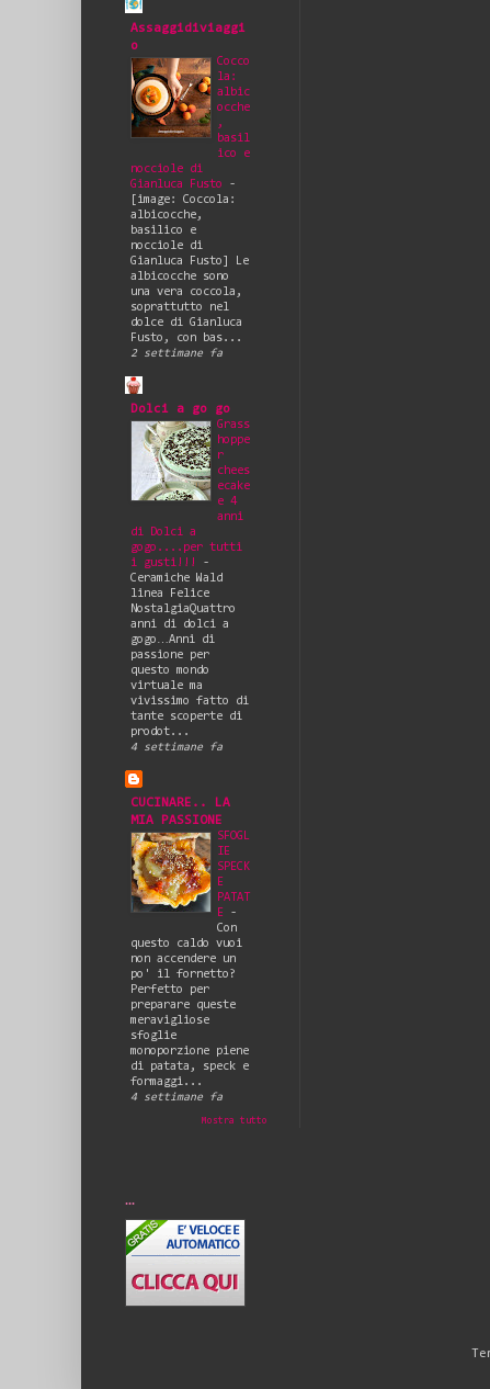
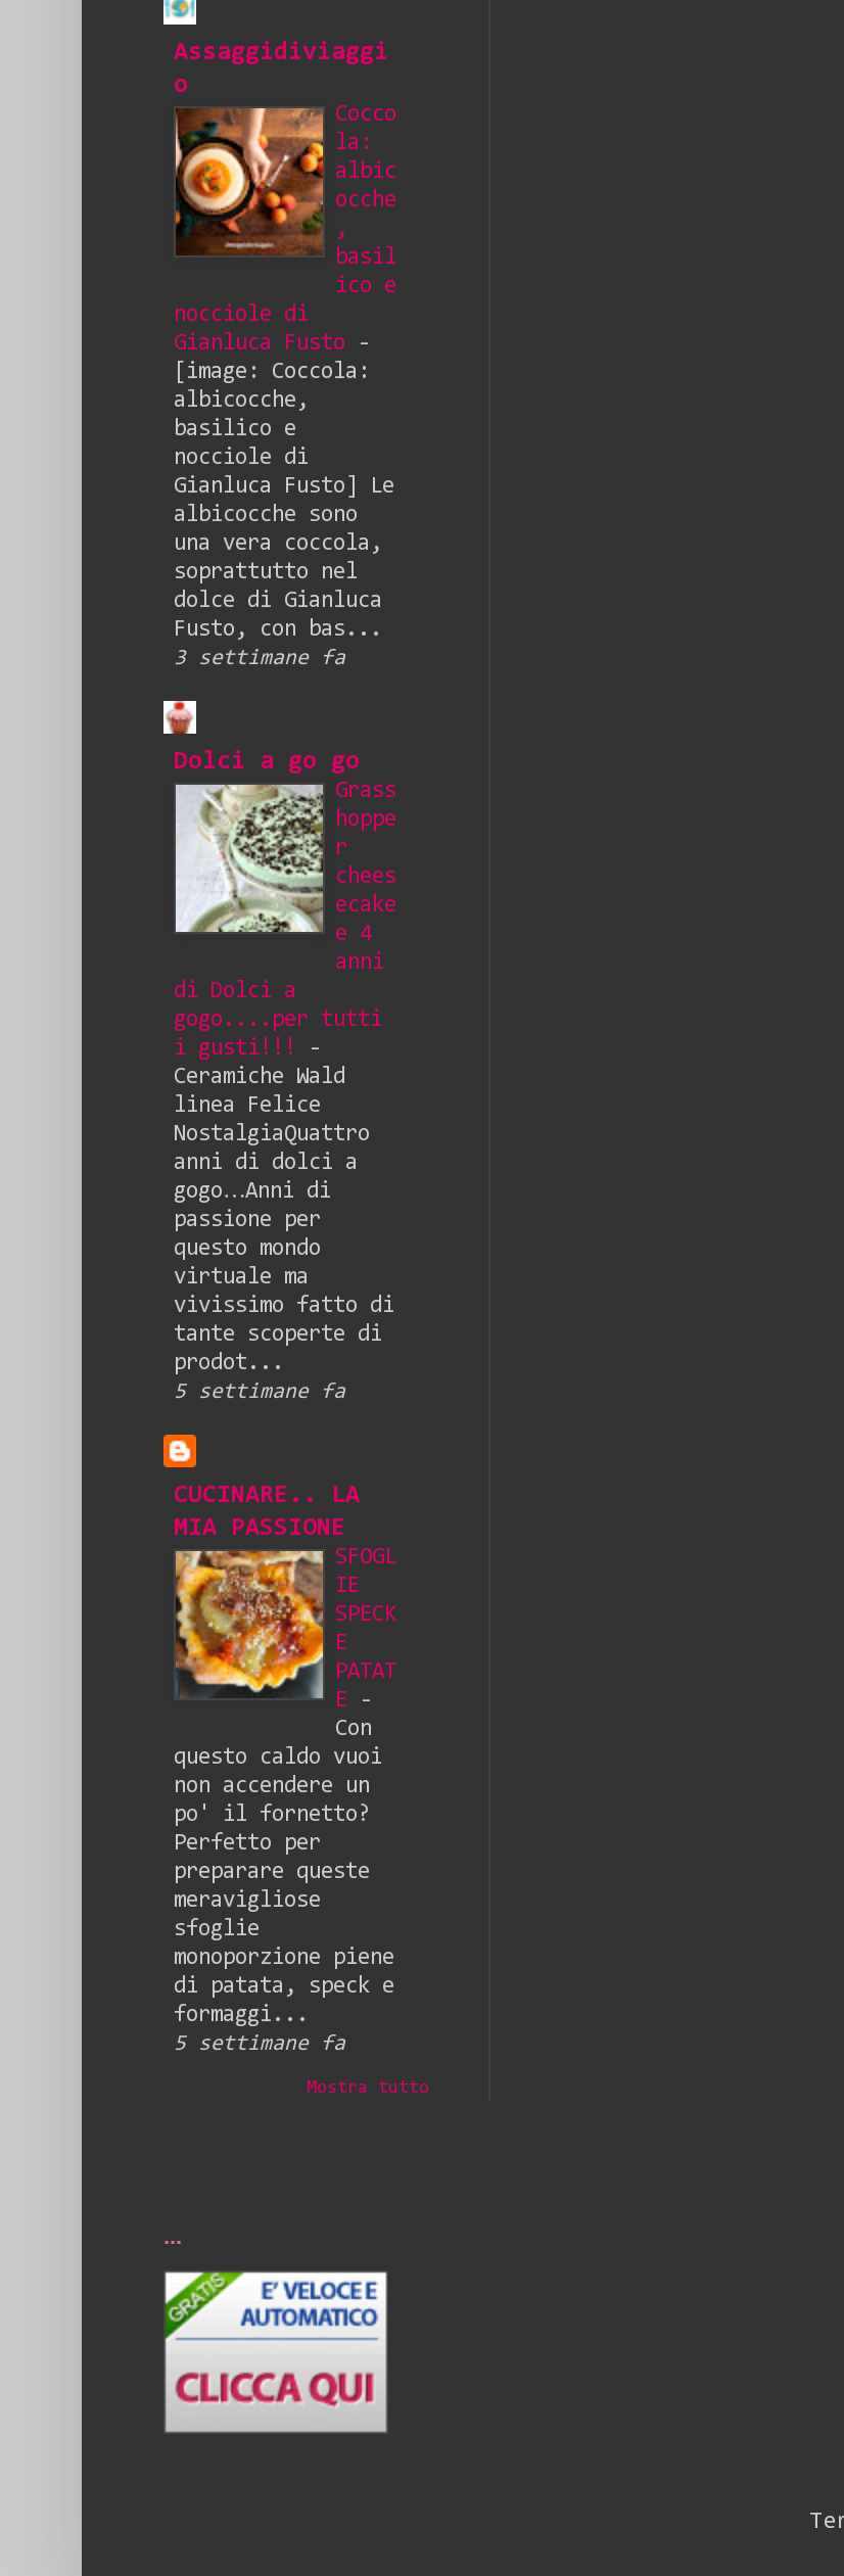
[130,348,223,360] 2 settimane fa -> [174,648,345,671] 3 settimane fa
[130,742,223,754] 4 settimane fa -> [174,1382,345,1404] 5 settimane fa
[130,1092,223,1104] 4 settimane fa -> [174,2034,345,2056] 5 settimane fa

